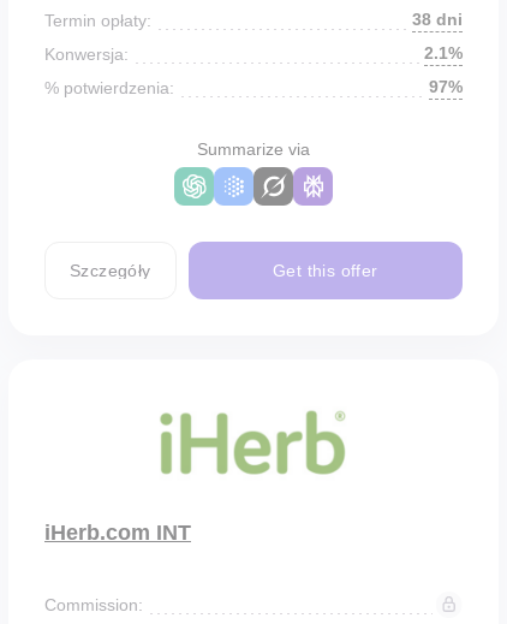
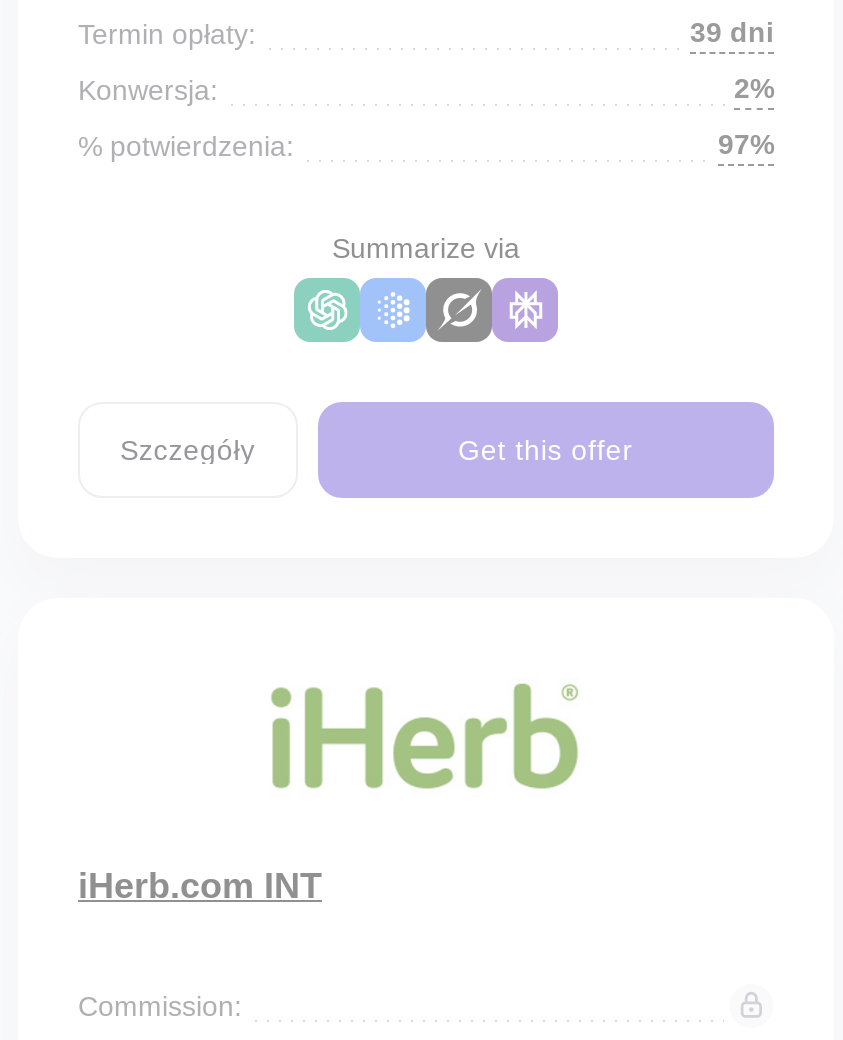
[412,10,463,29] 38 dni -> [690,16,774,48] 39 dni
[424,43,463,63] 2.1% -> [734,72,774,104] 2%

